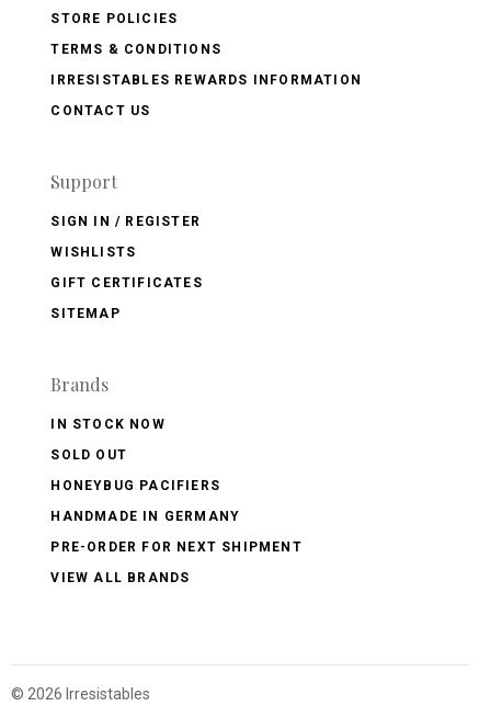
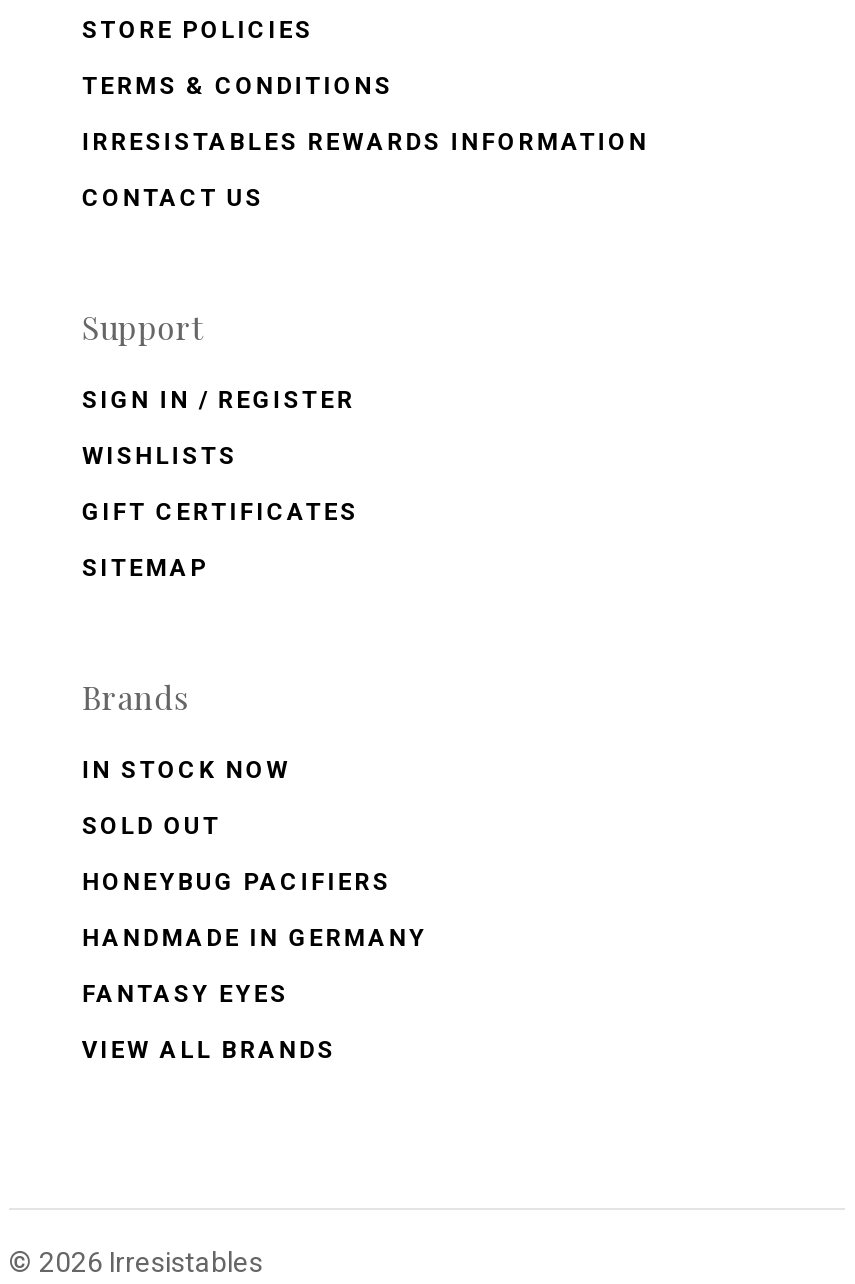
[51,539,302,555] PRE-ORDER FOR NEXT SHIPMENT -> [82,980,288,1008] FANTASY EYES

